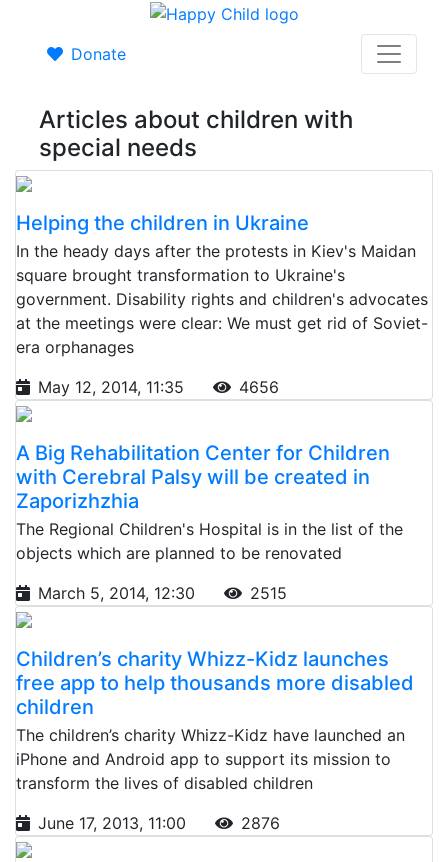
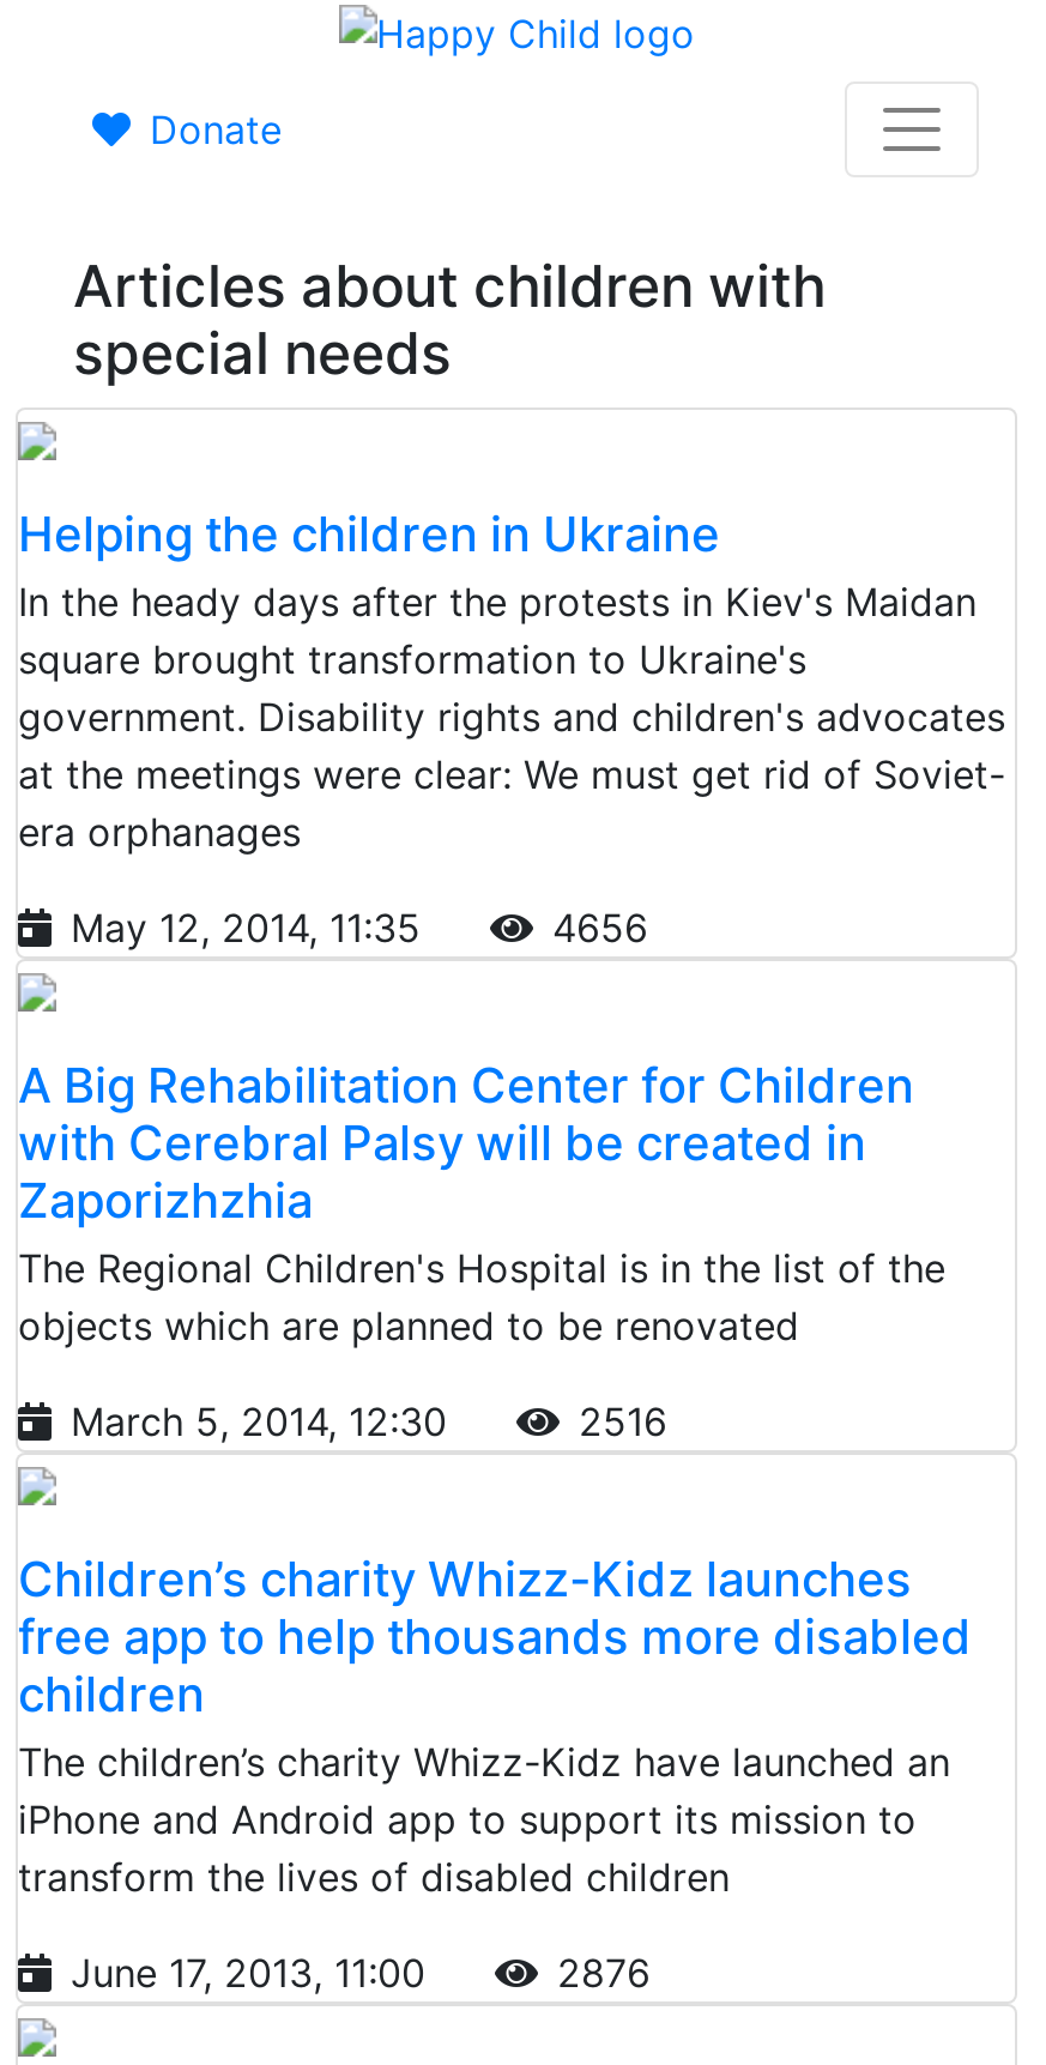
[250,583,287,603] 2515 -> [579,1396,667,1444] 2516

